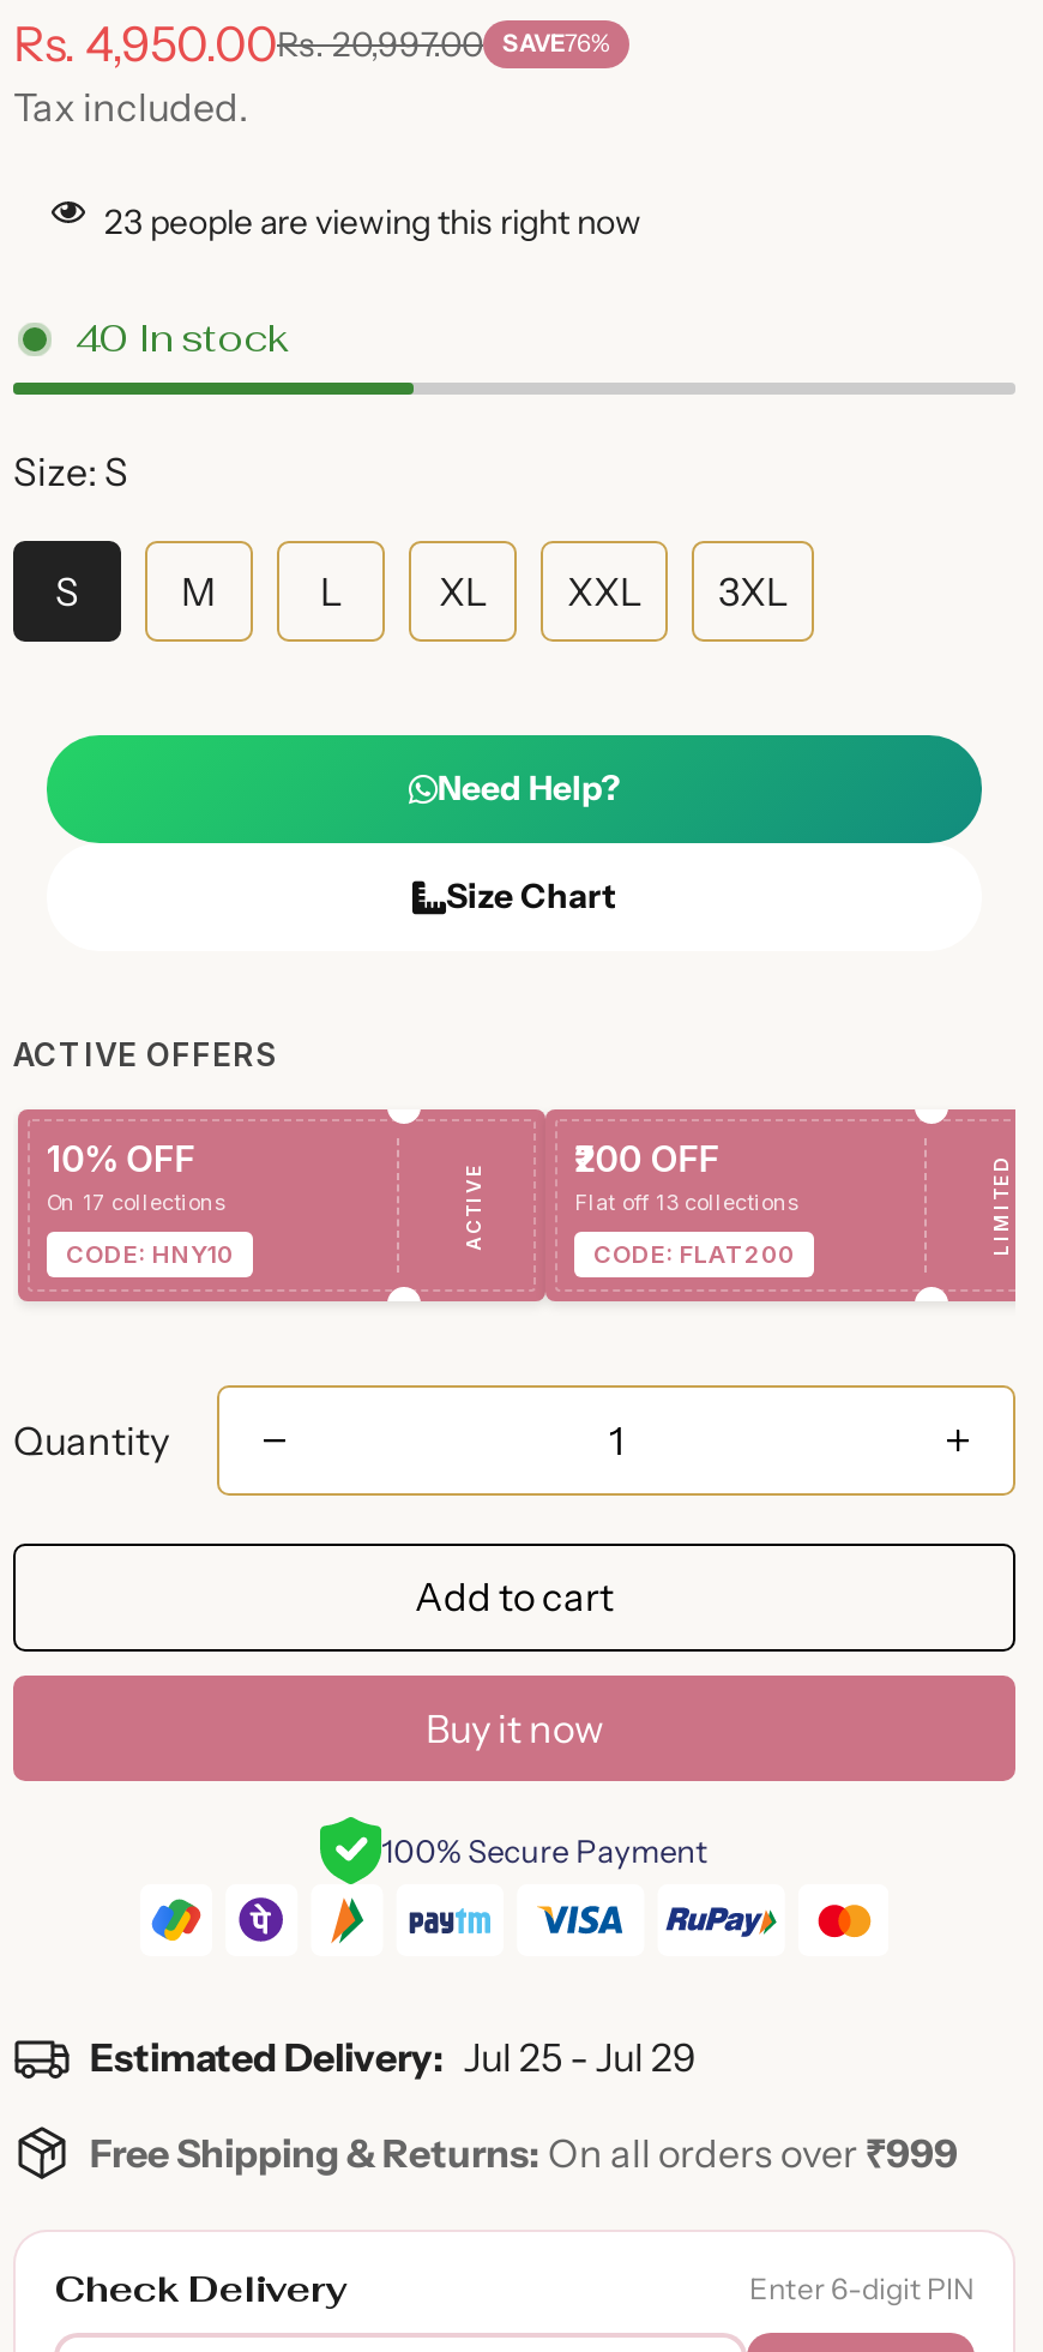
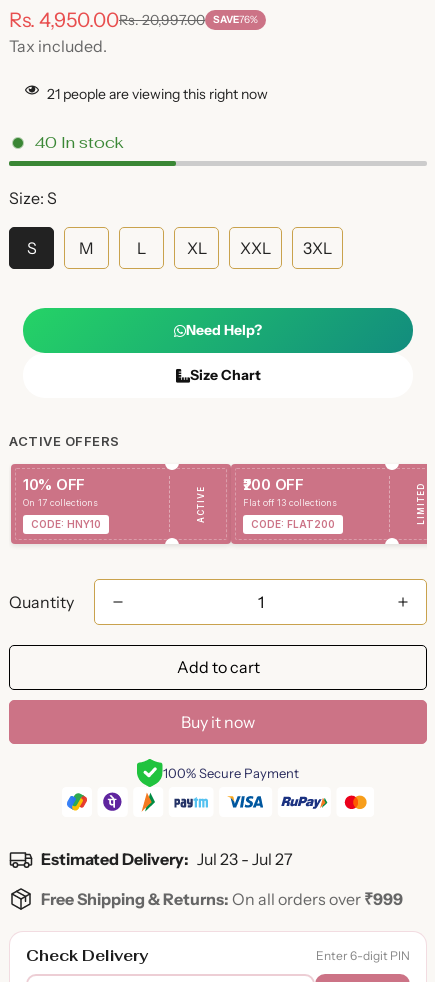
[104,200,641,243] 23 people are viewing this right now -> [47,85,268,103] 21 people are viewing this right now
[90,2033,697,2081] Estimated Delivery: Jul 25 - Jul 29 -> [41,849,293,869] Estimated Delivery: Jul 23 - Jul 27

